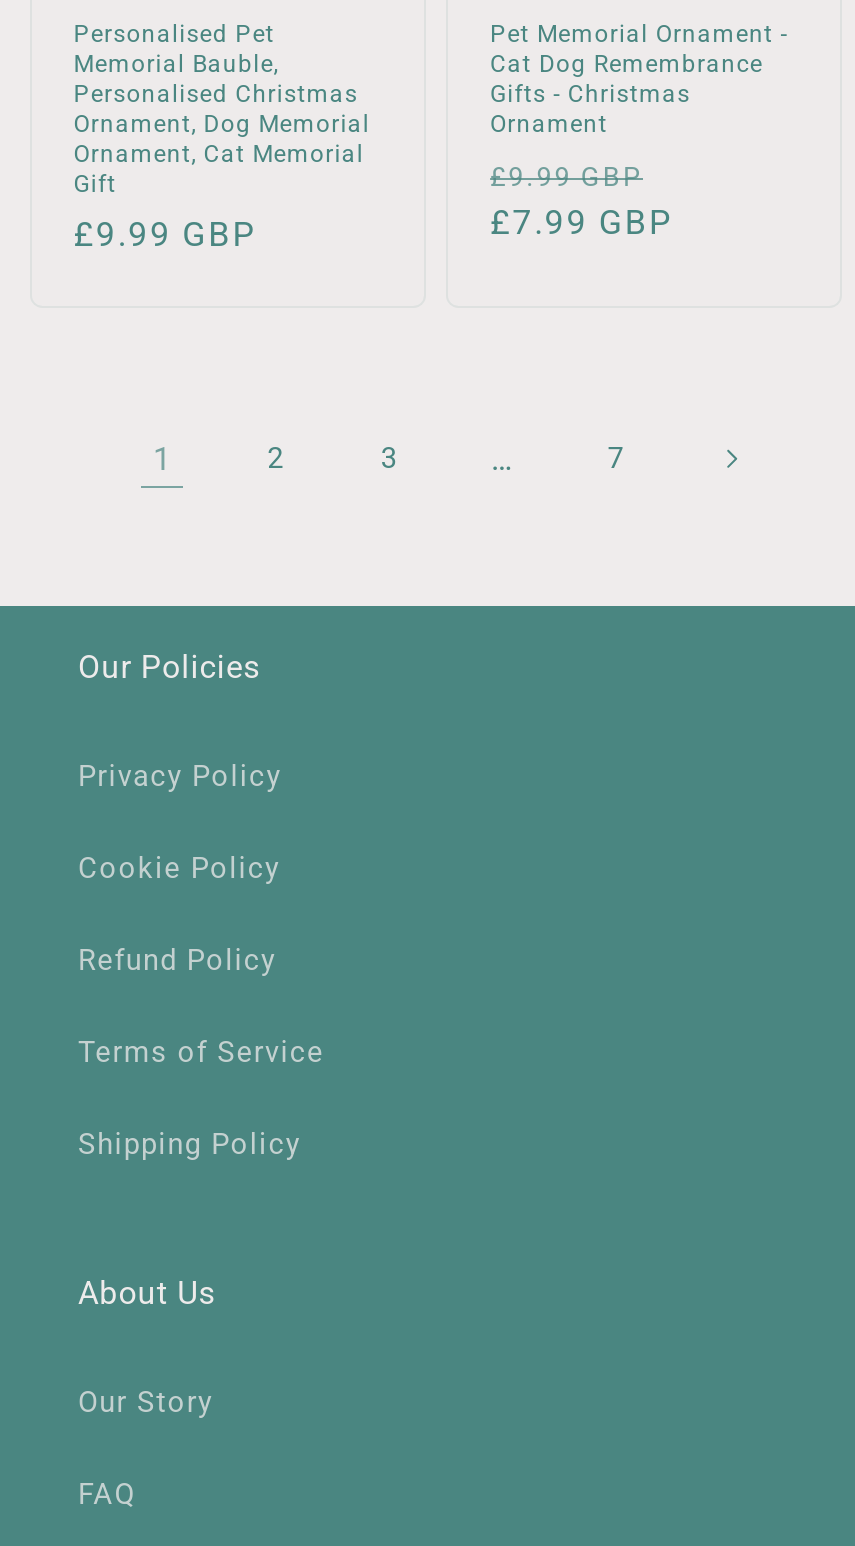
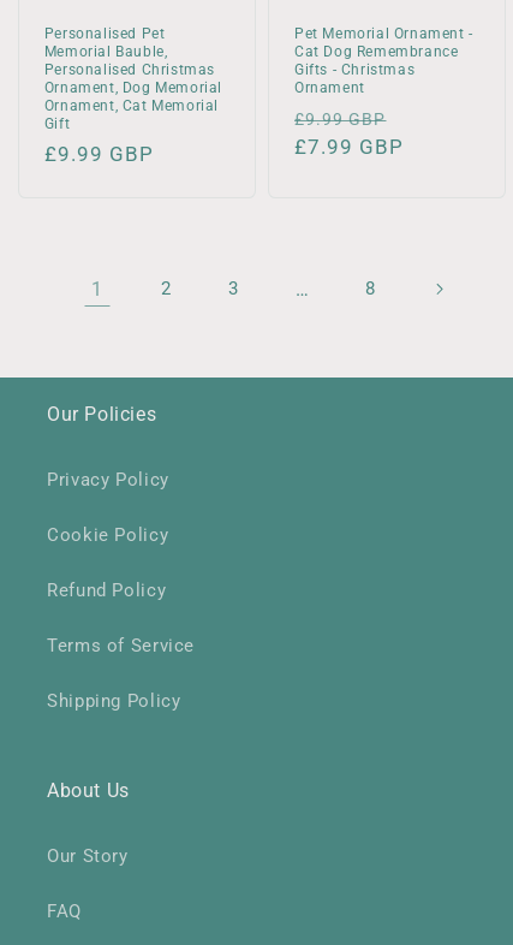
[607,439,625,475] 7 -> [365,277,375,299] 8

